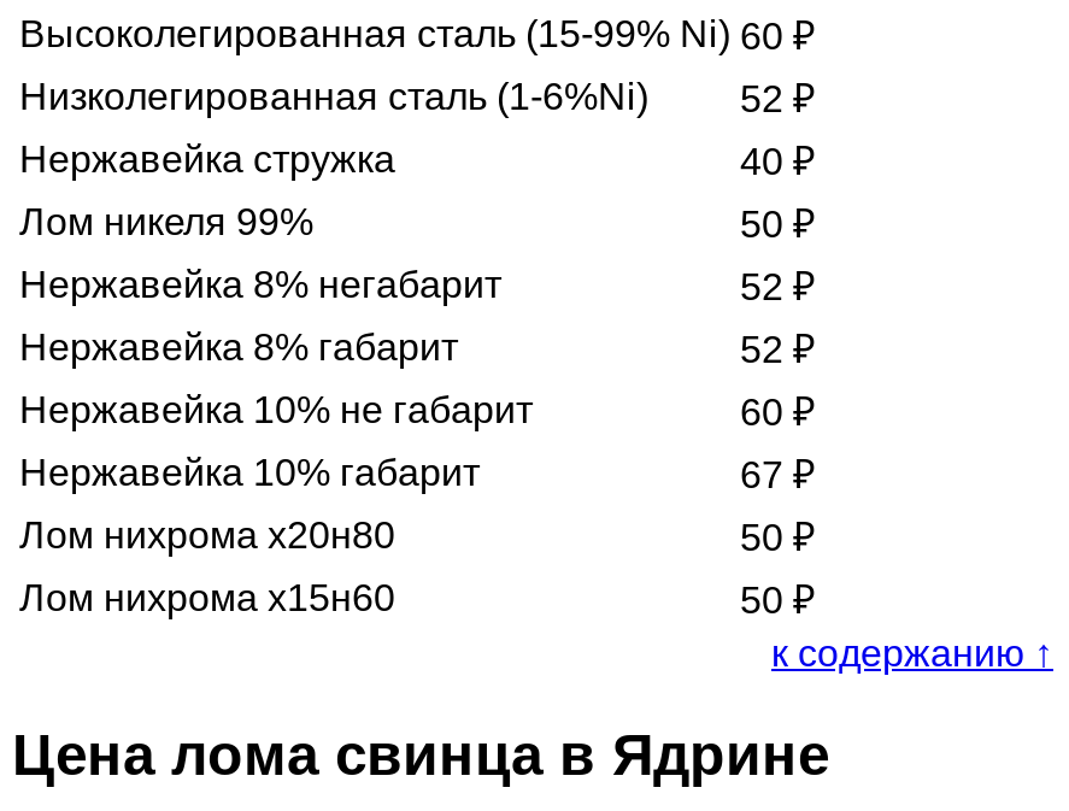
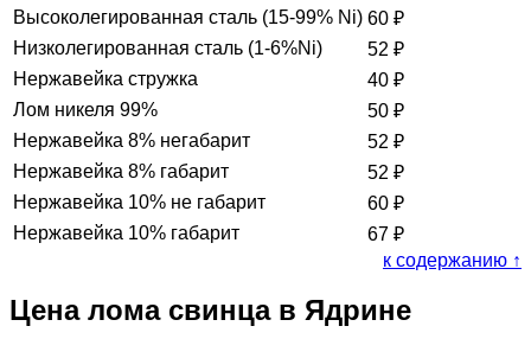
[19,514,815,620] Лом нихрома х20н80 | 50 ₽ | Лом нихрома х15н60 | 50 ₽ -> none

